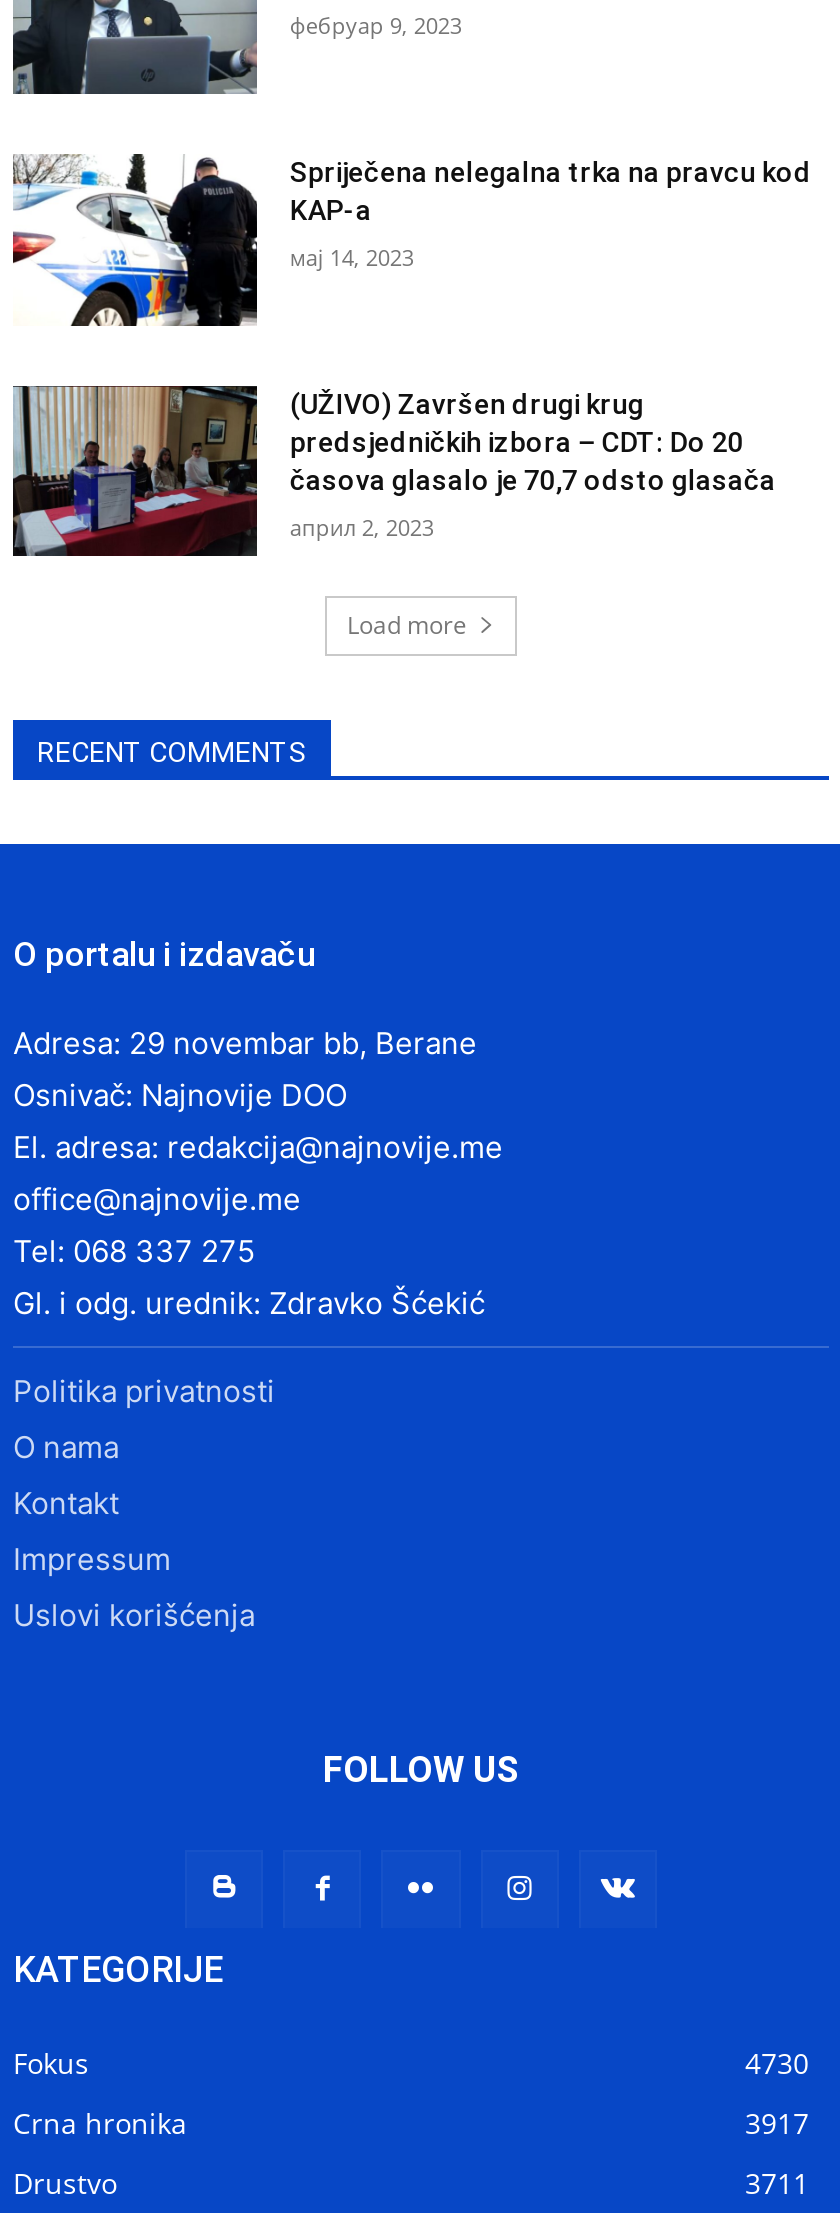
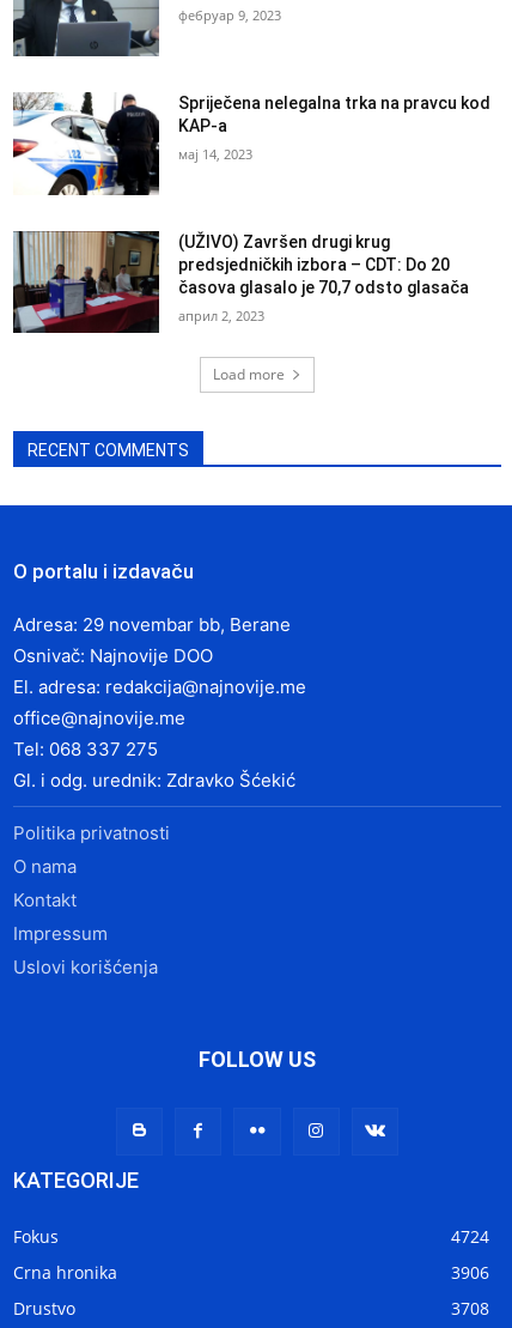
[745,2045,809,2083] 4730 -> [451,1225,489,1247] 4724
[745,2105,809,2143] 3917 -> [451,1260,489,1283] 3906
[745,2165,809,2203] 3711 -> [451,1296,489,1319] 3708

